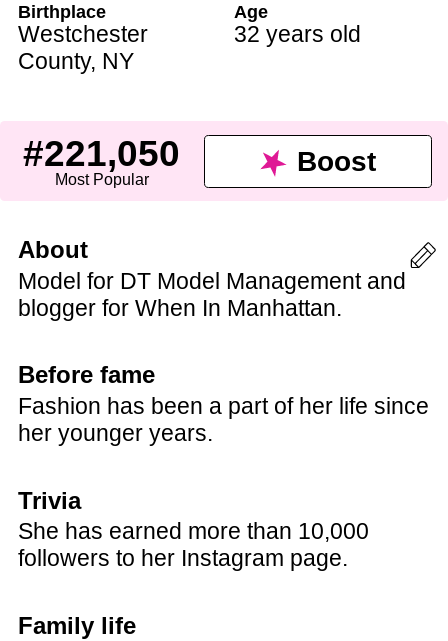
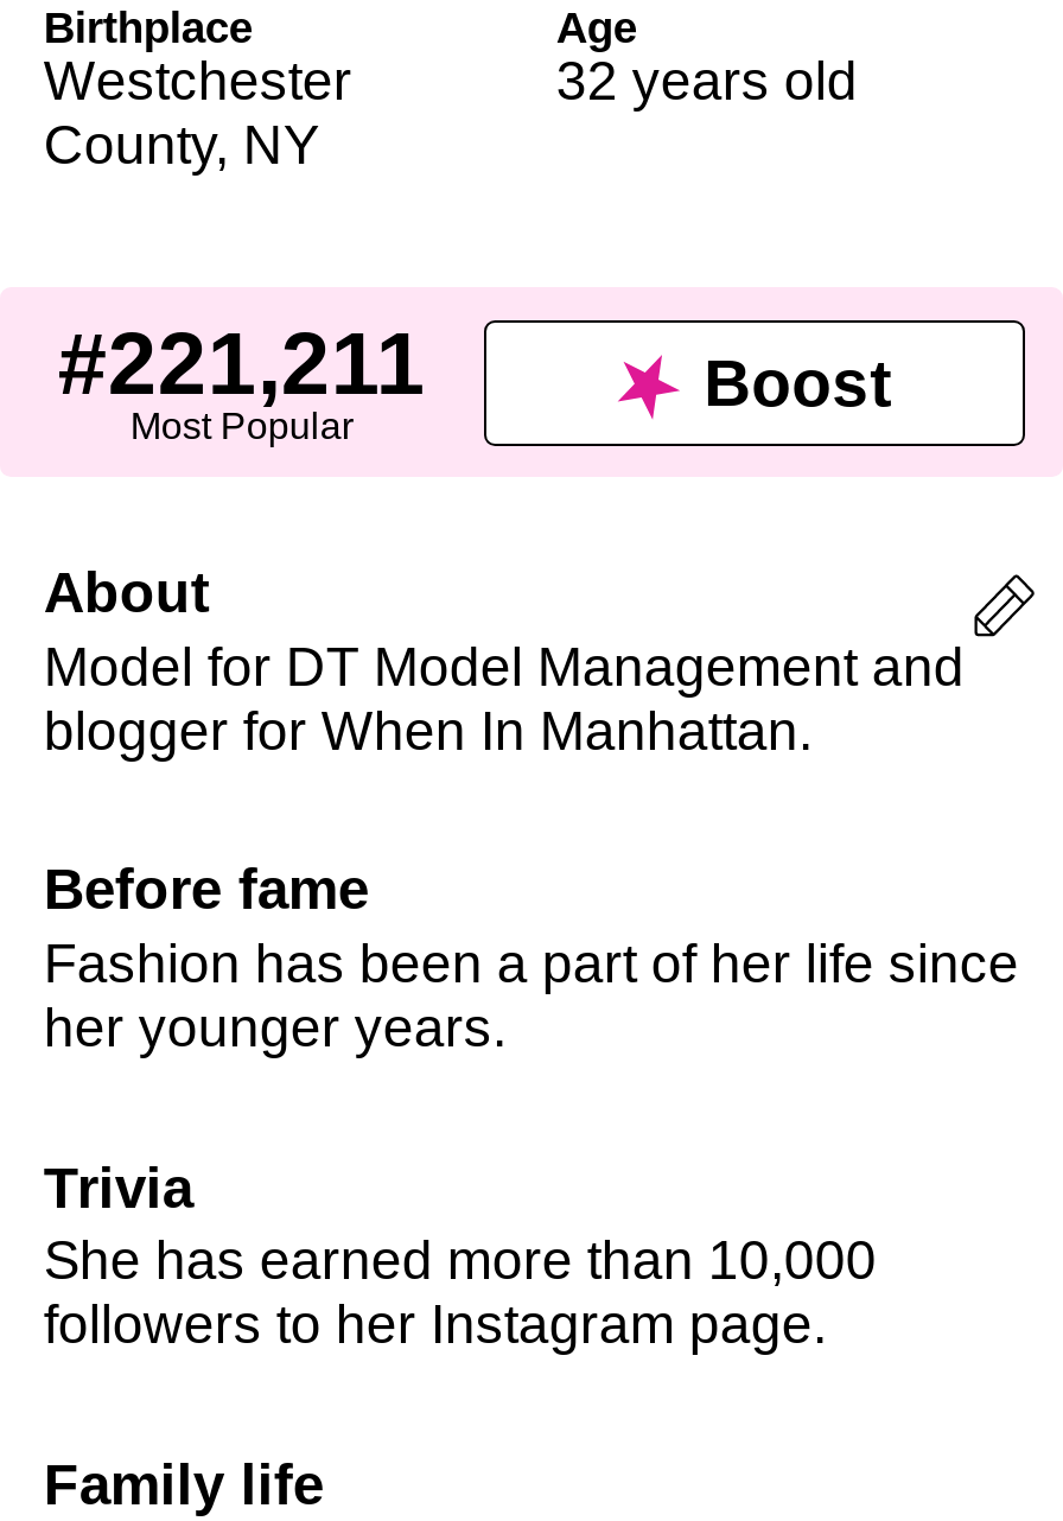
[23,132,180,173] #221,050 -> [58,314,425,412] #221,211

